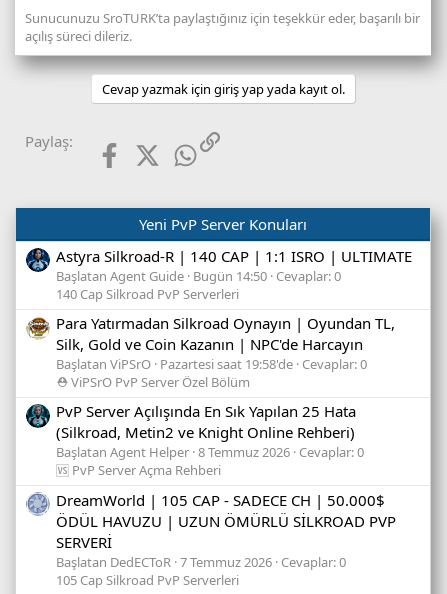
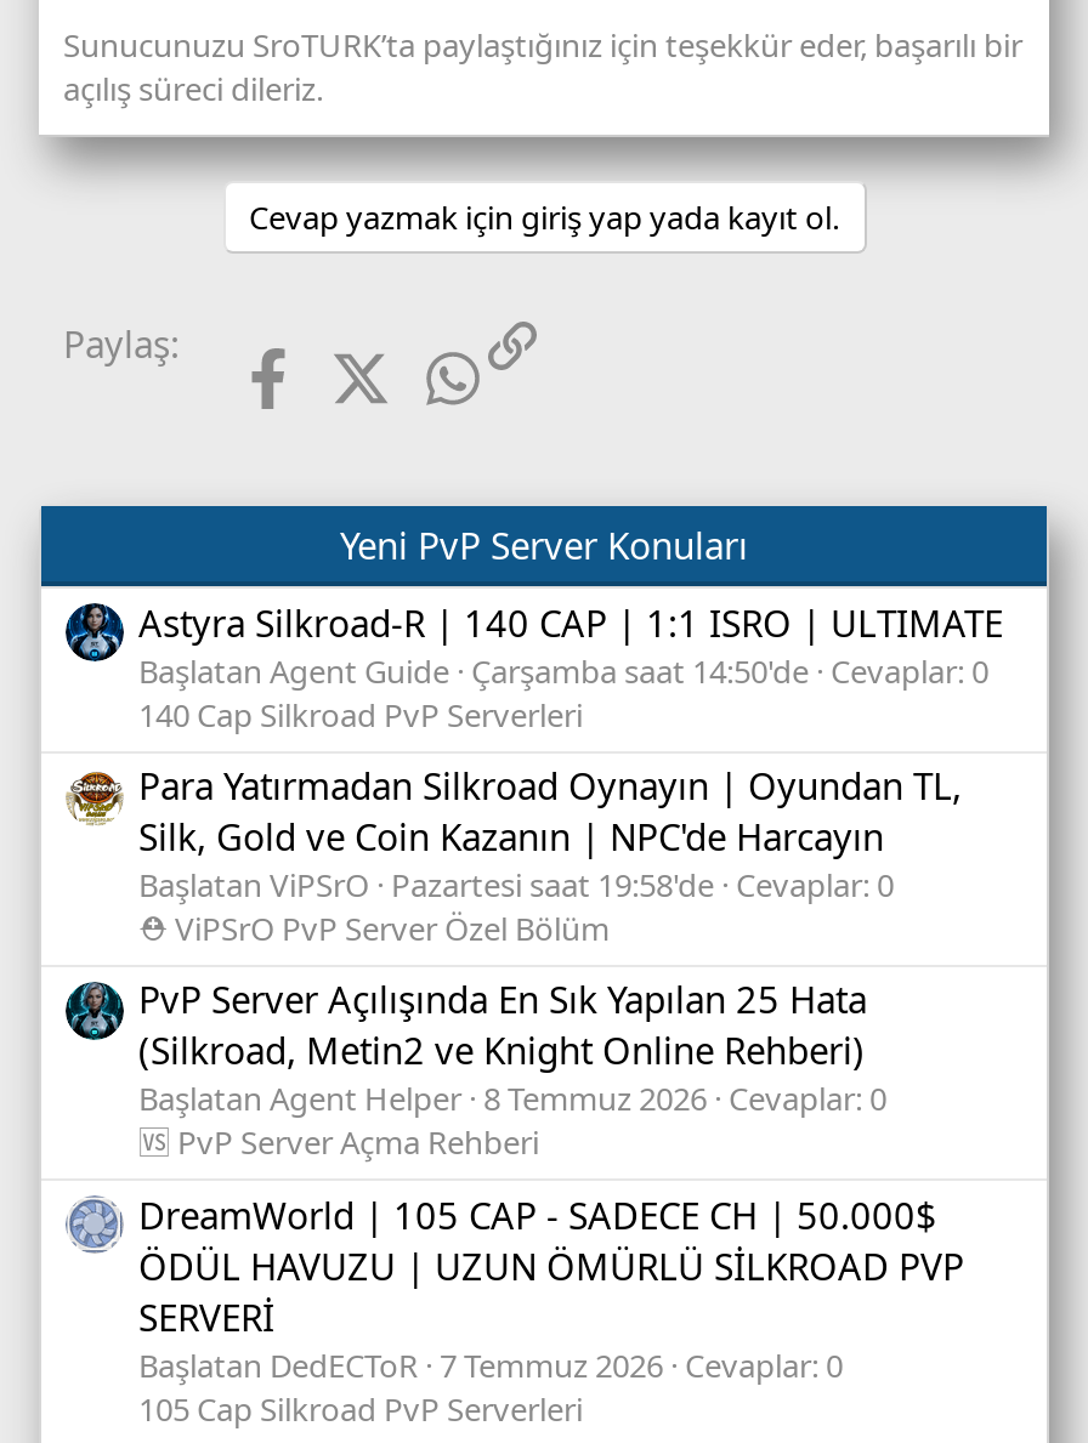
[56,267,341,285] Başlatan Agent Guide Bugün 14:50 Cevaplar: 0 -> [138,649,988,692] Başlatan Agent Guide Çarşamba saat 14:50'de Cevaplar: 0

